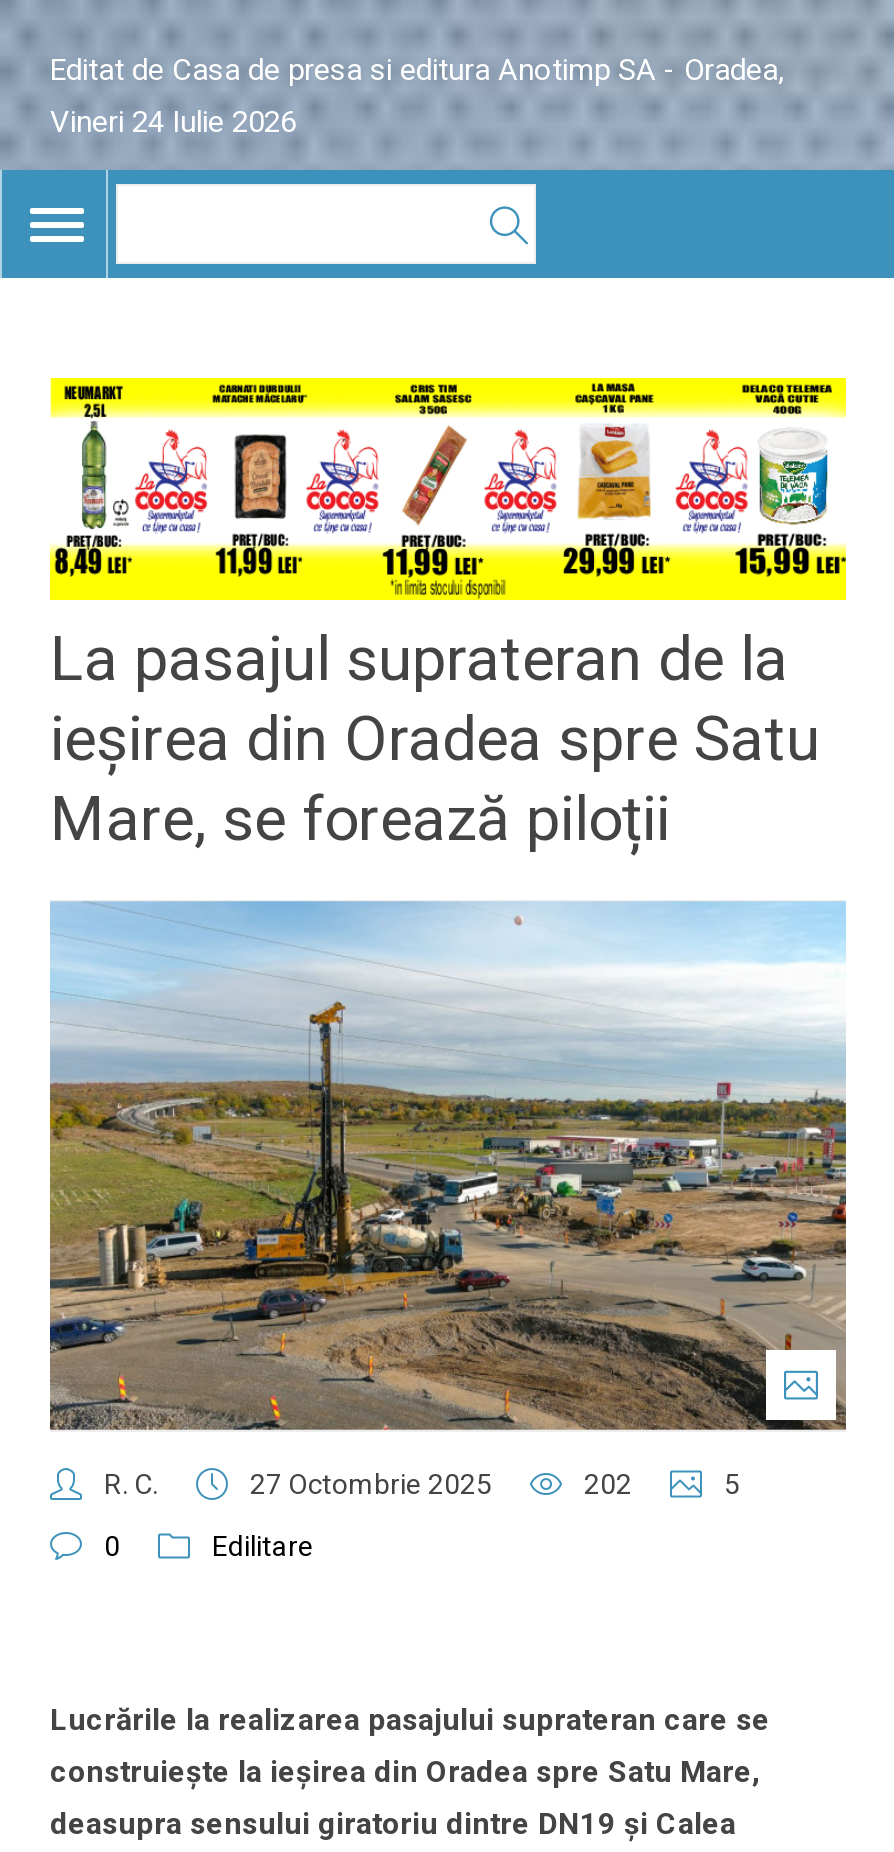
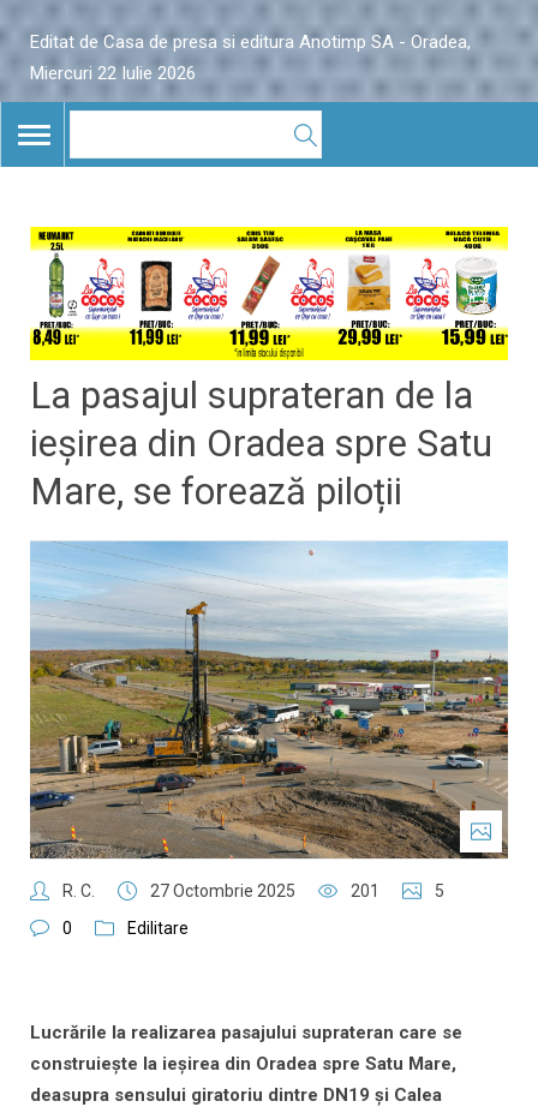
[50,104,296,140] Vineri 24 Iulie 2026 -> [30,62,196,84] Miercuri 22 Iulie 2026
[584,1469,632,1501] 202 -> [351,882,379,901] 201

